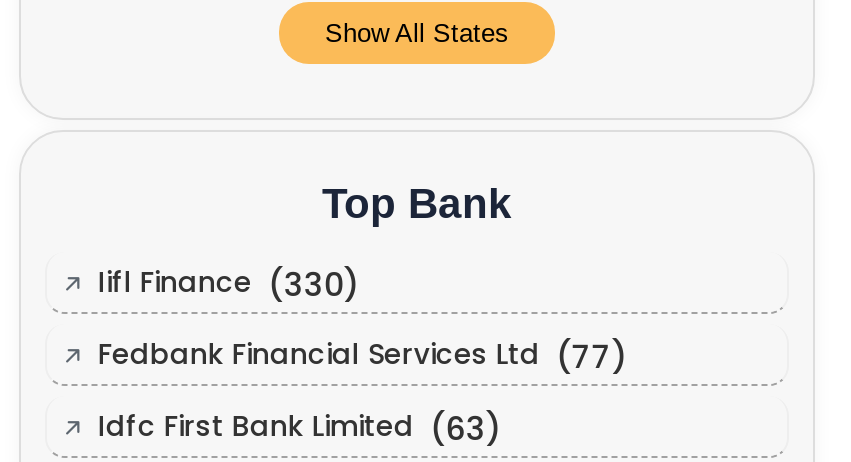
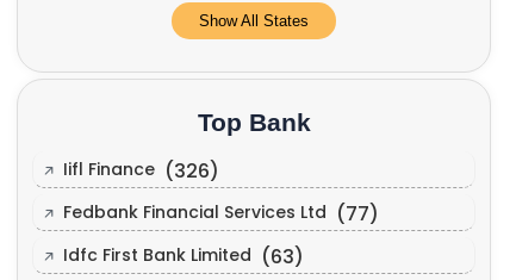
[98,261,360,308] Iifl Finance (330) -> [64,157,220,185] Iifl Finance (326)

